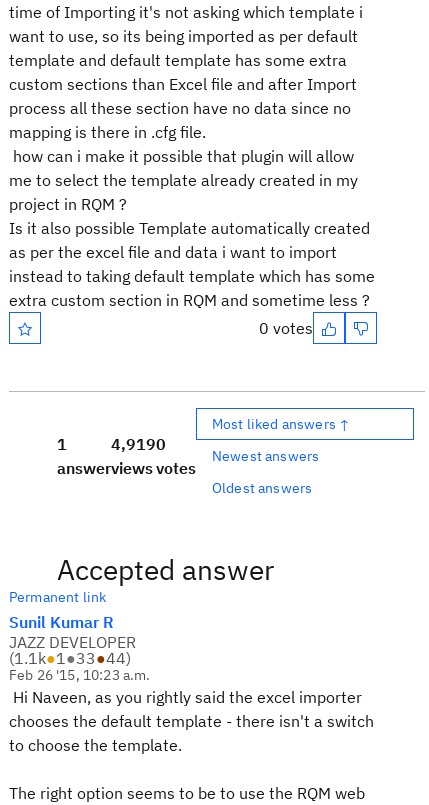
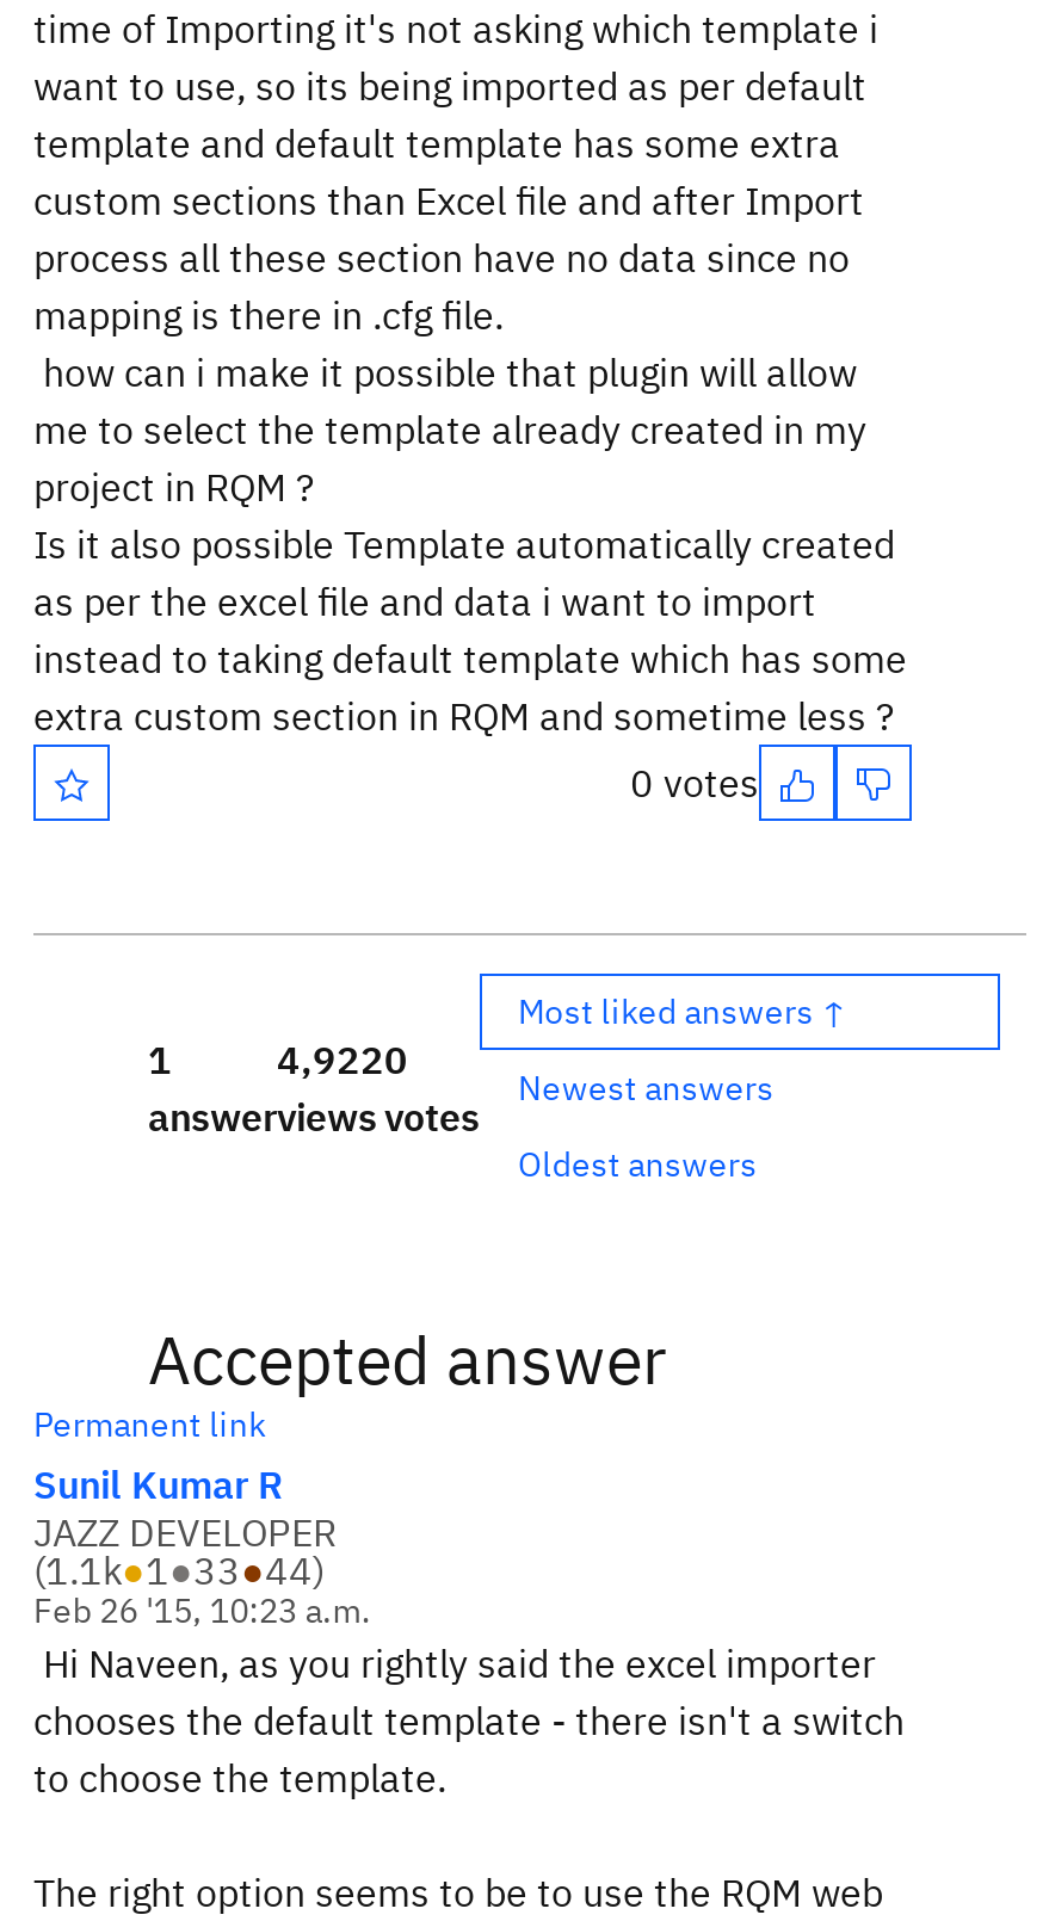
[111,434,166,454] 4,919 0 -> [277,1036,408,1083] 4,922 0

